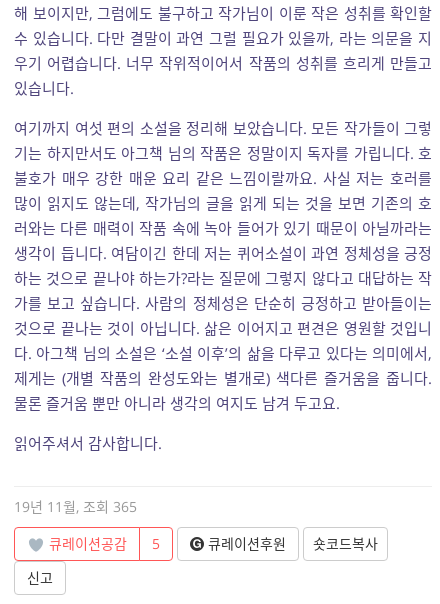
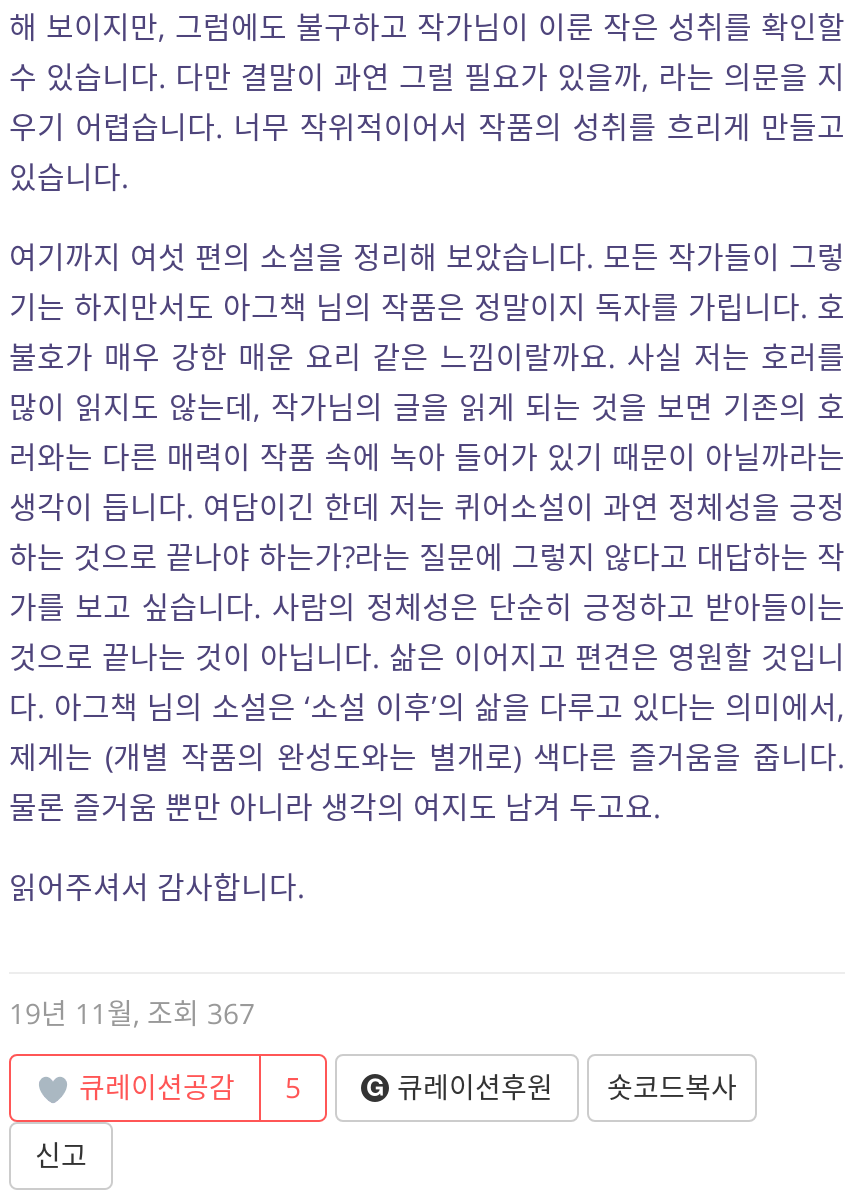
[14,497,137,516] 19년 11월, 조회 365 -> [9,994,255,1032] 19년 11월, 조회 367

